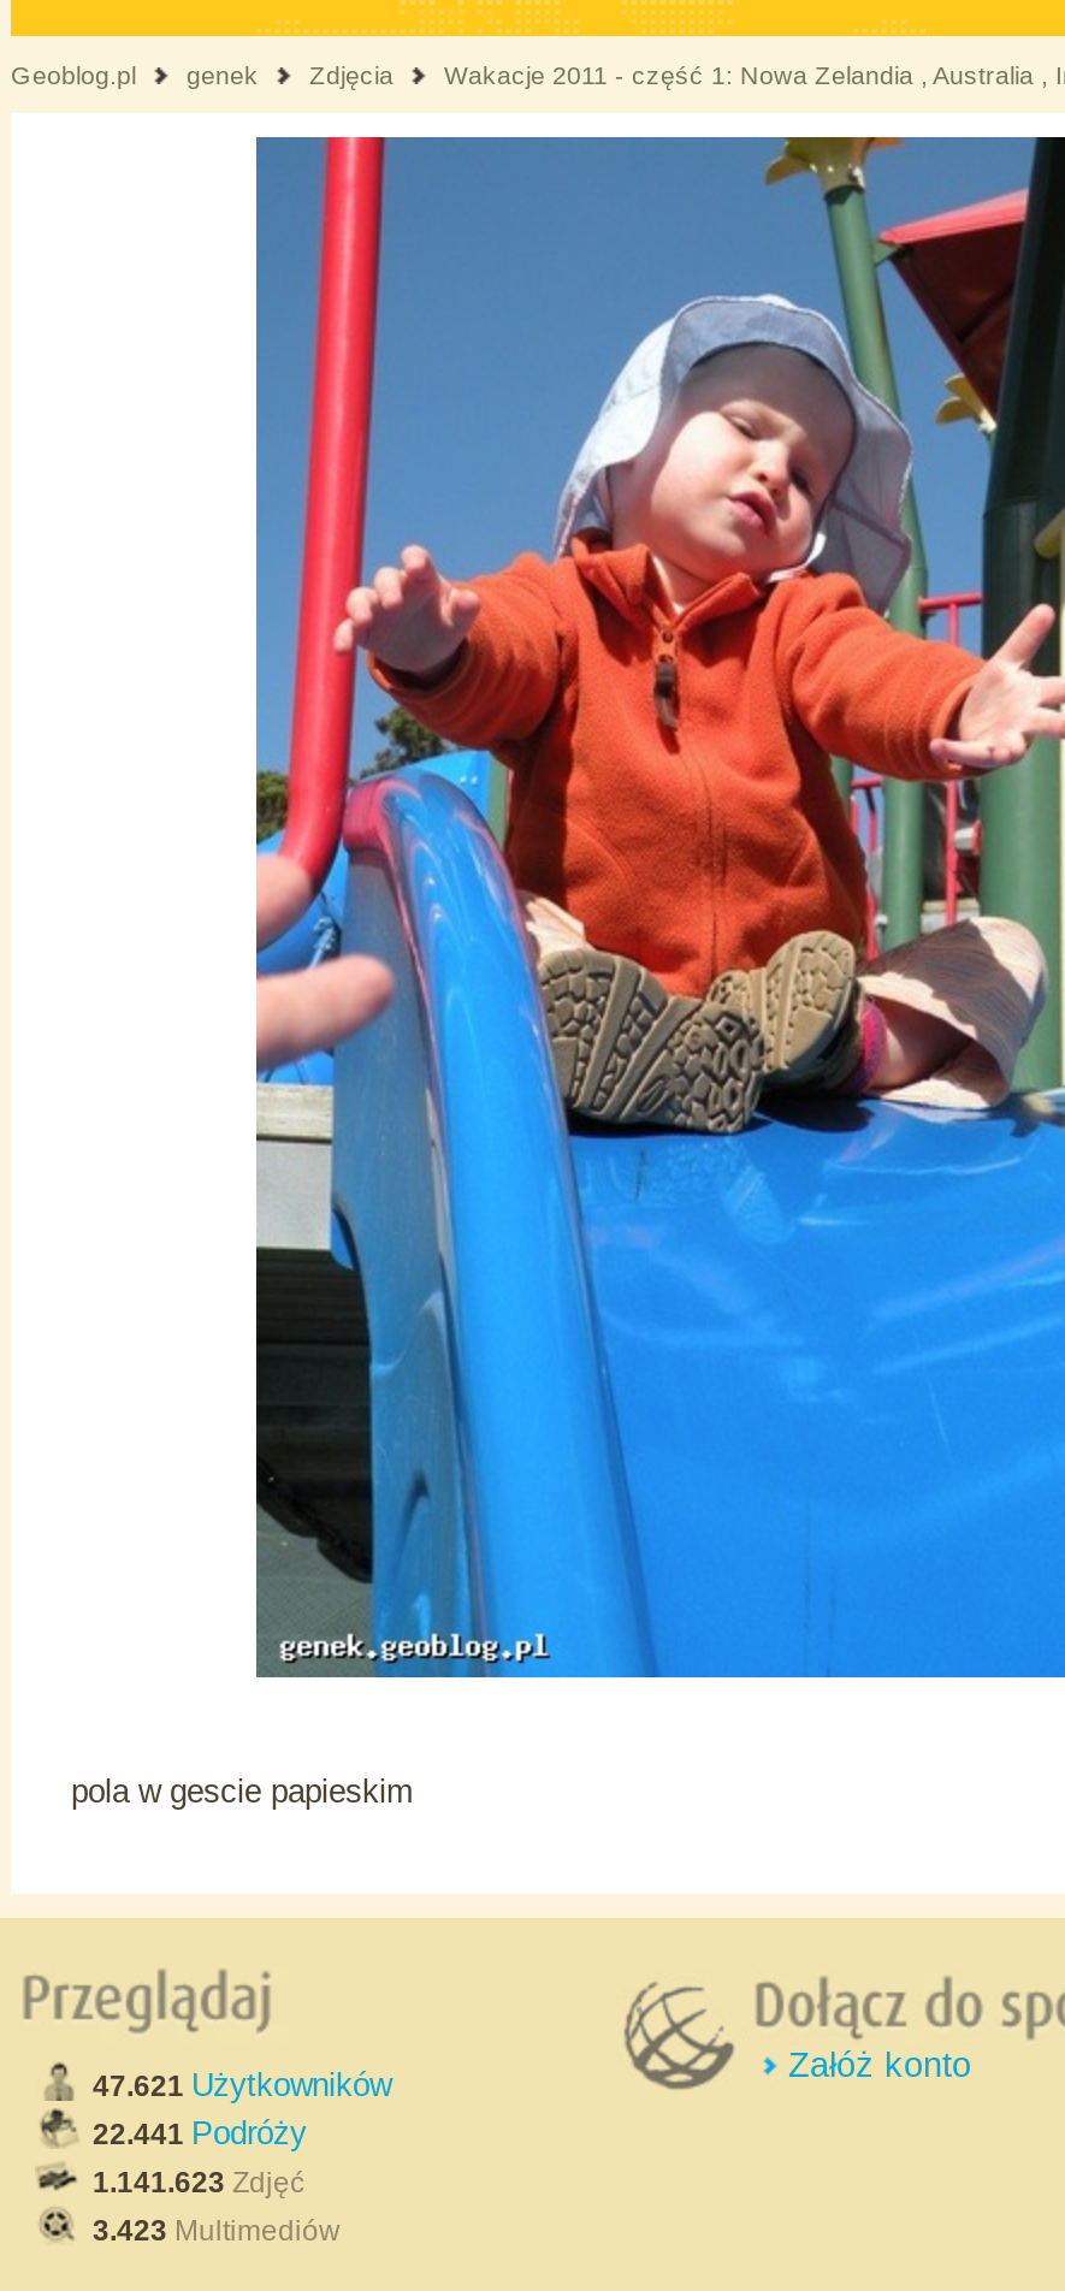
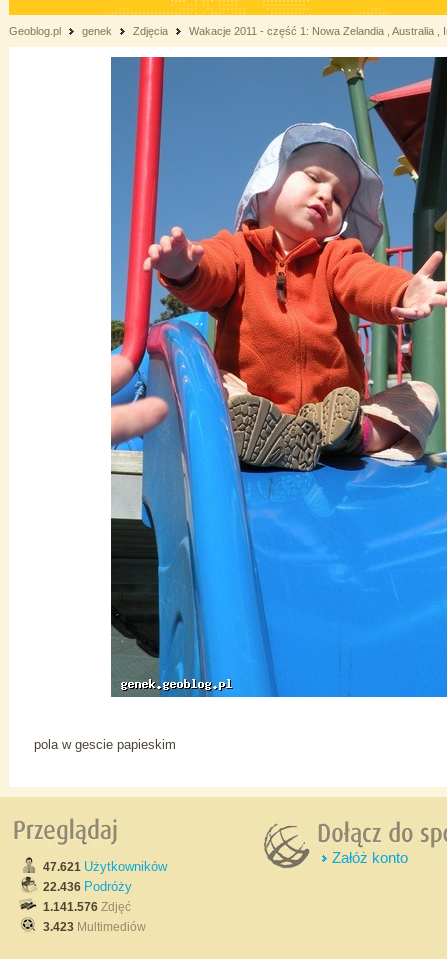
[93,2115,307,2151] 22.441 Podróży -> [43,879,132,894] 22.436 Podróży
[93,2166,304,2200] 1.141.623 Zdjęć -> [43,900,131,914] 1.141.576 Zdjęć

